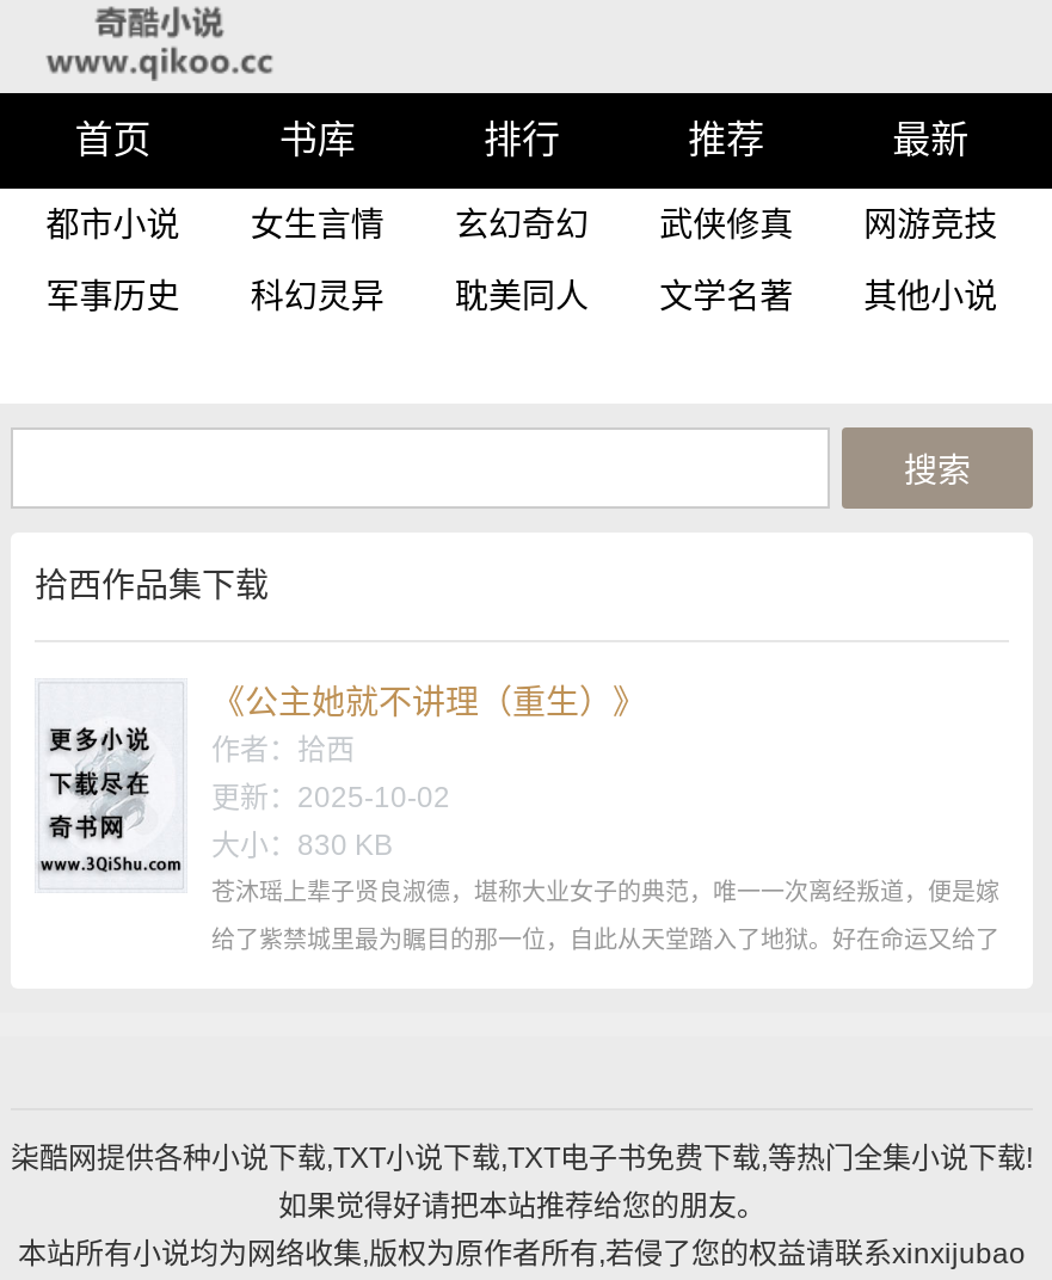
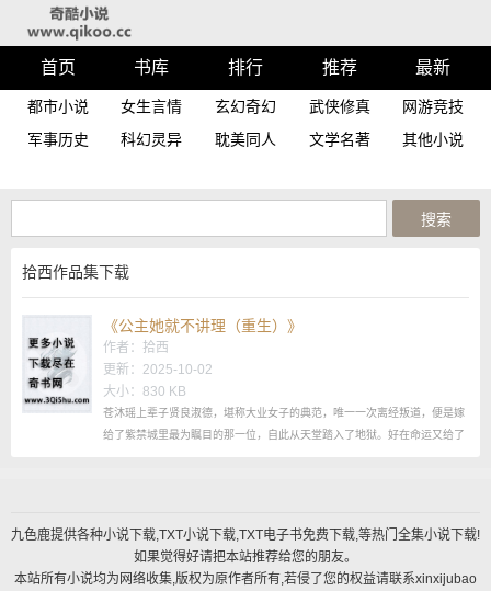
[11,1141,1033,1175] 柒酷网提供各种小说下载,TXT小说下载,TXT电子书免费下载,等热门全集小说下载! -> [11,527,480,543] 九色鹿提供各种小说下载,TXT小说下载,TXT电子书免费下载,等热门全集小说下载!

